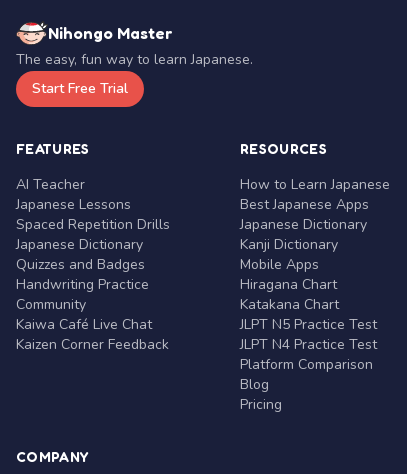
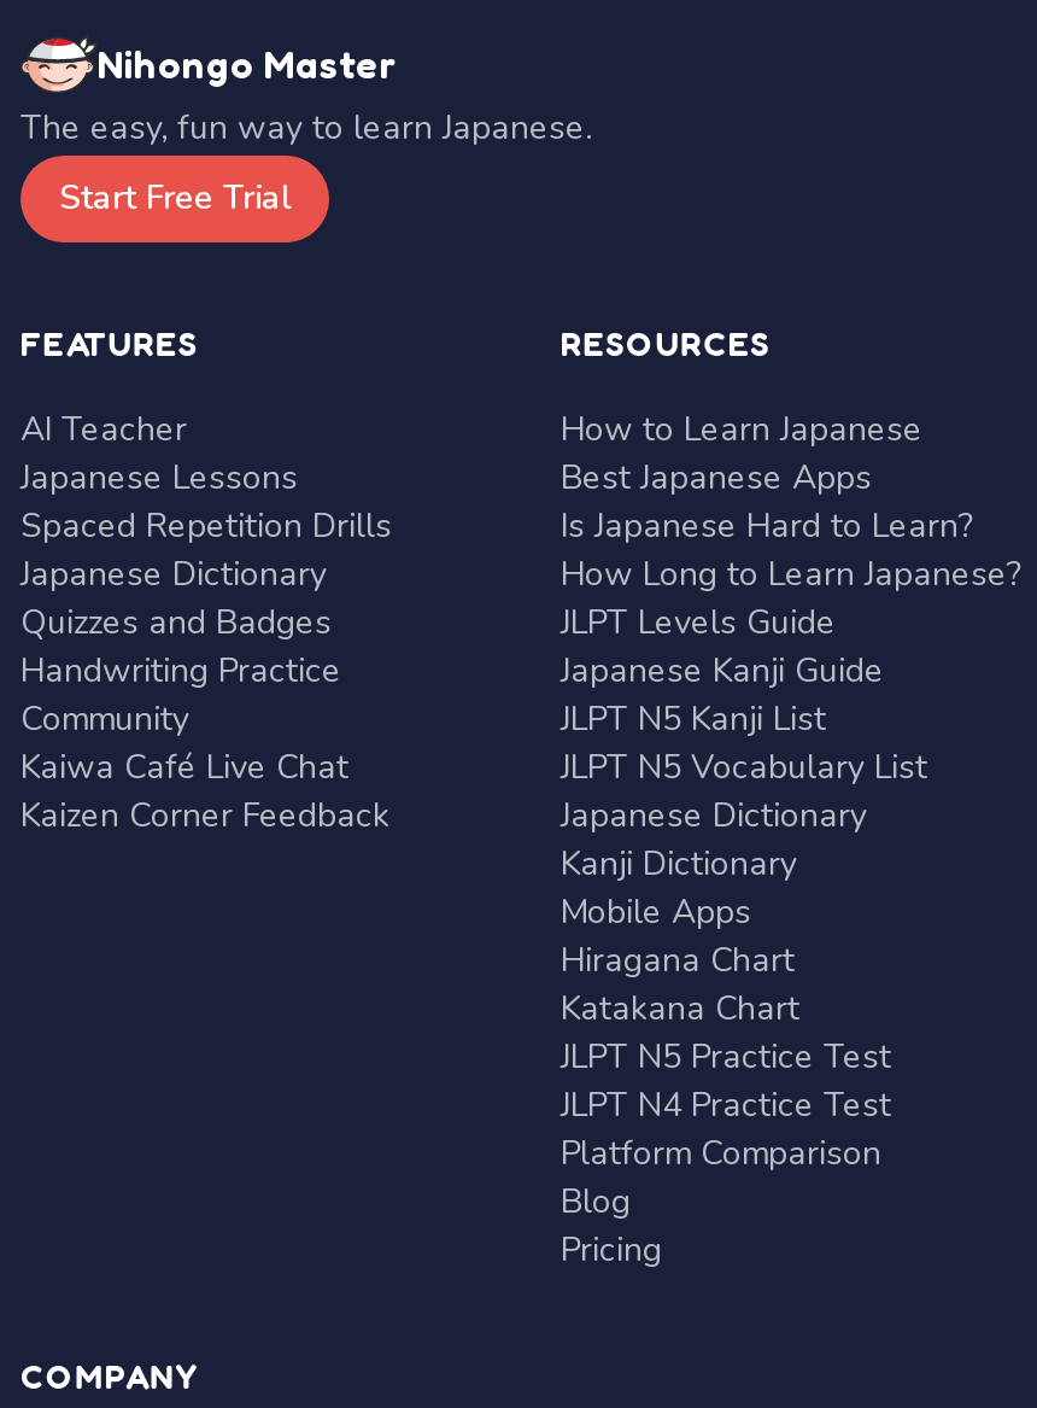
none -> [561,503,1021,790] Is Japanese Hard to Learn? | How Long to Learn Japanese? | JLPT Levels Guide | Japanese Kanji Guide | JLPT N5 Kanji List | JLPT N5 Vocabulary List

